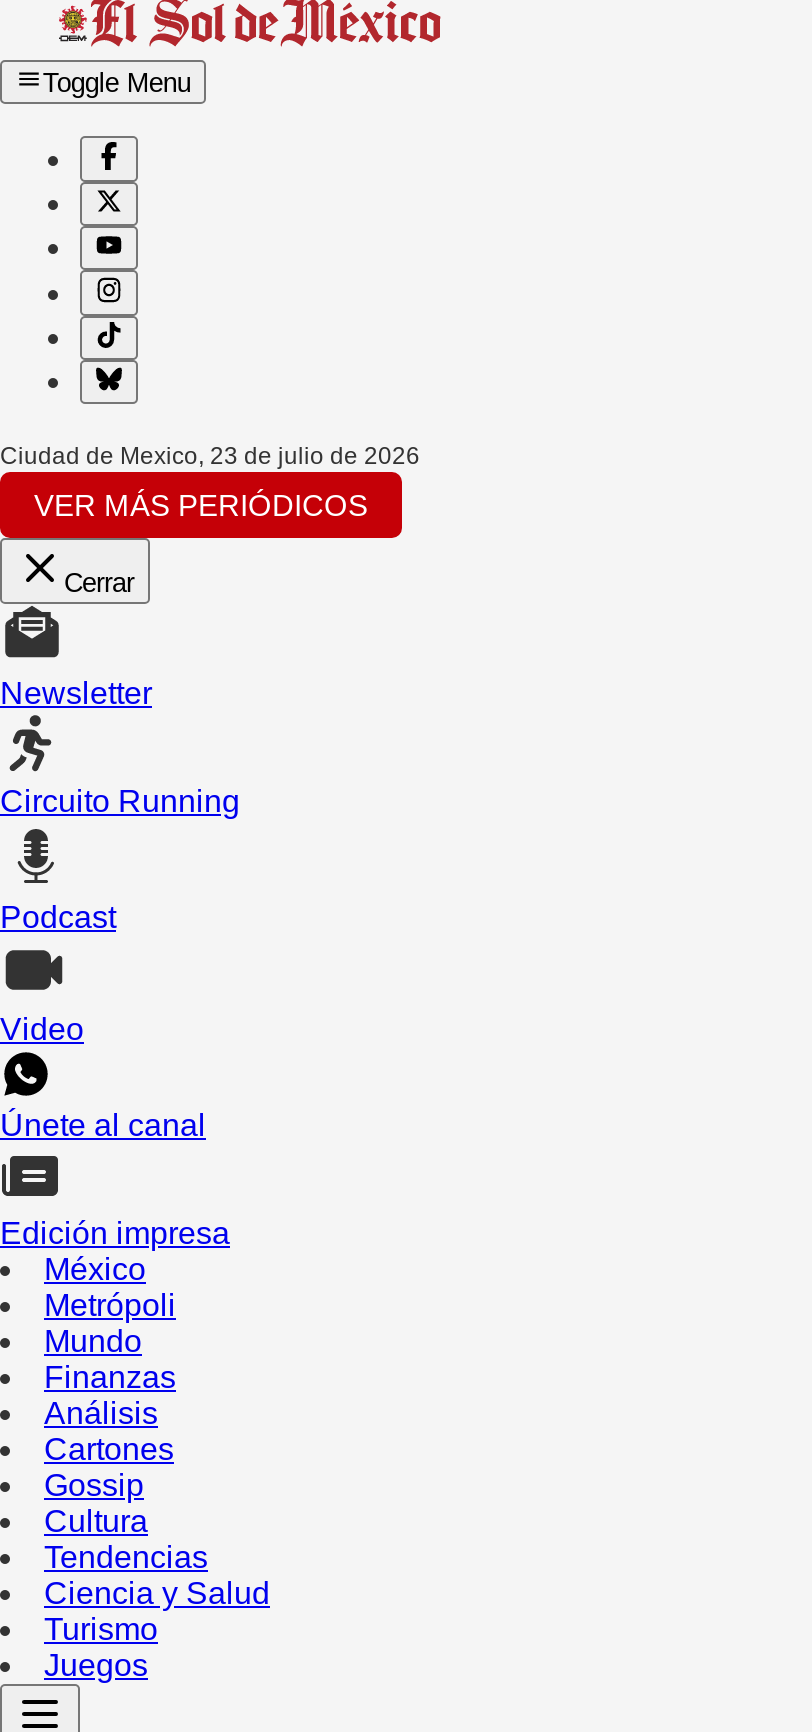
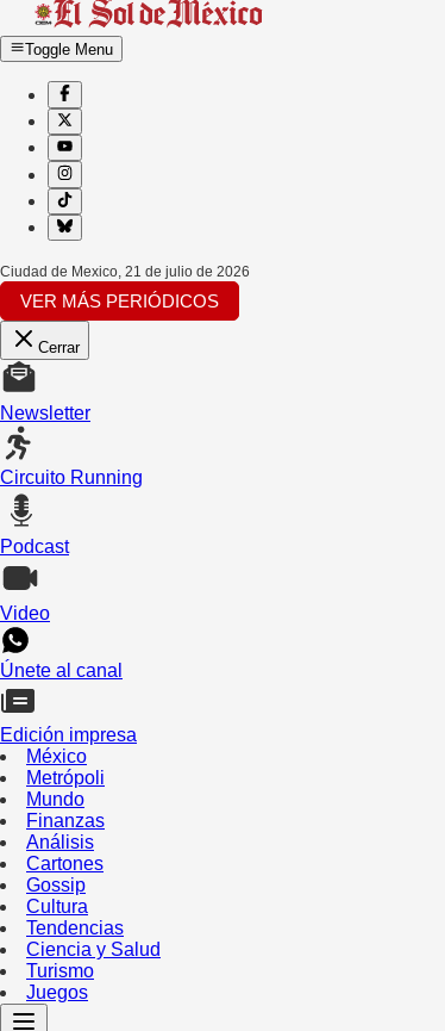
[0,443,420,471] Ciudad de Mexico, 23 de julio de 2026 -> [0,264,250,280] Ciudad de Mexico, 21 de julio de 2026

